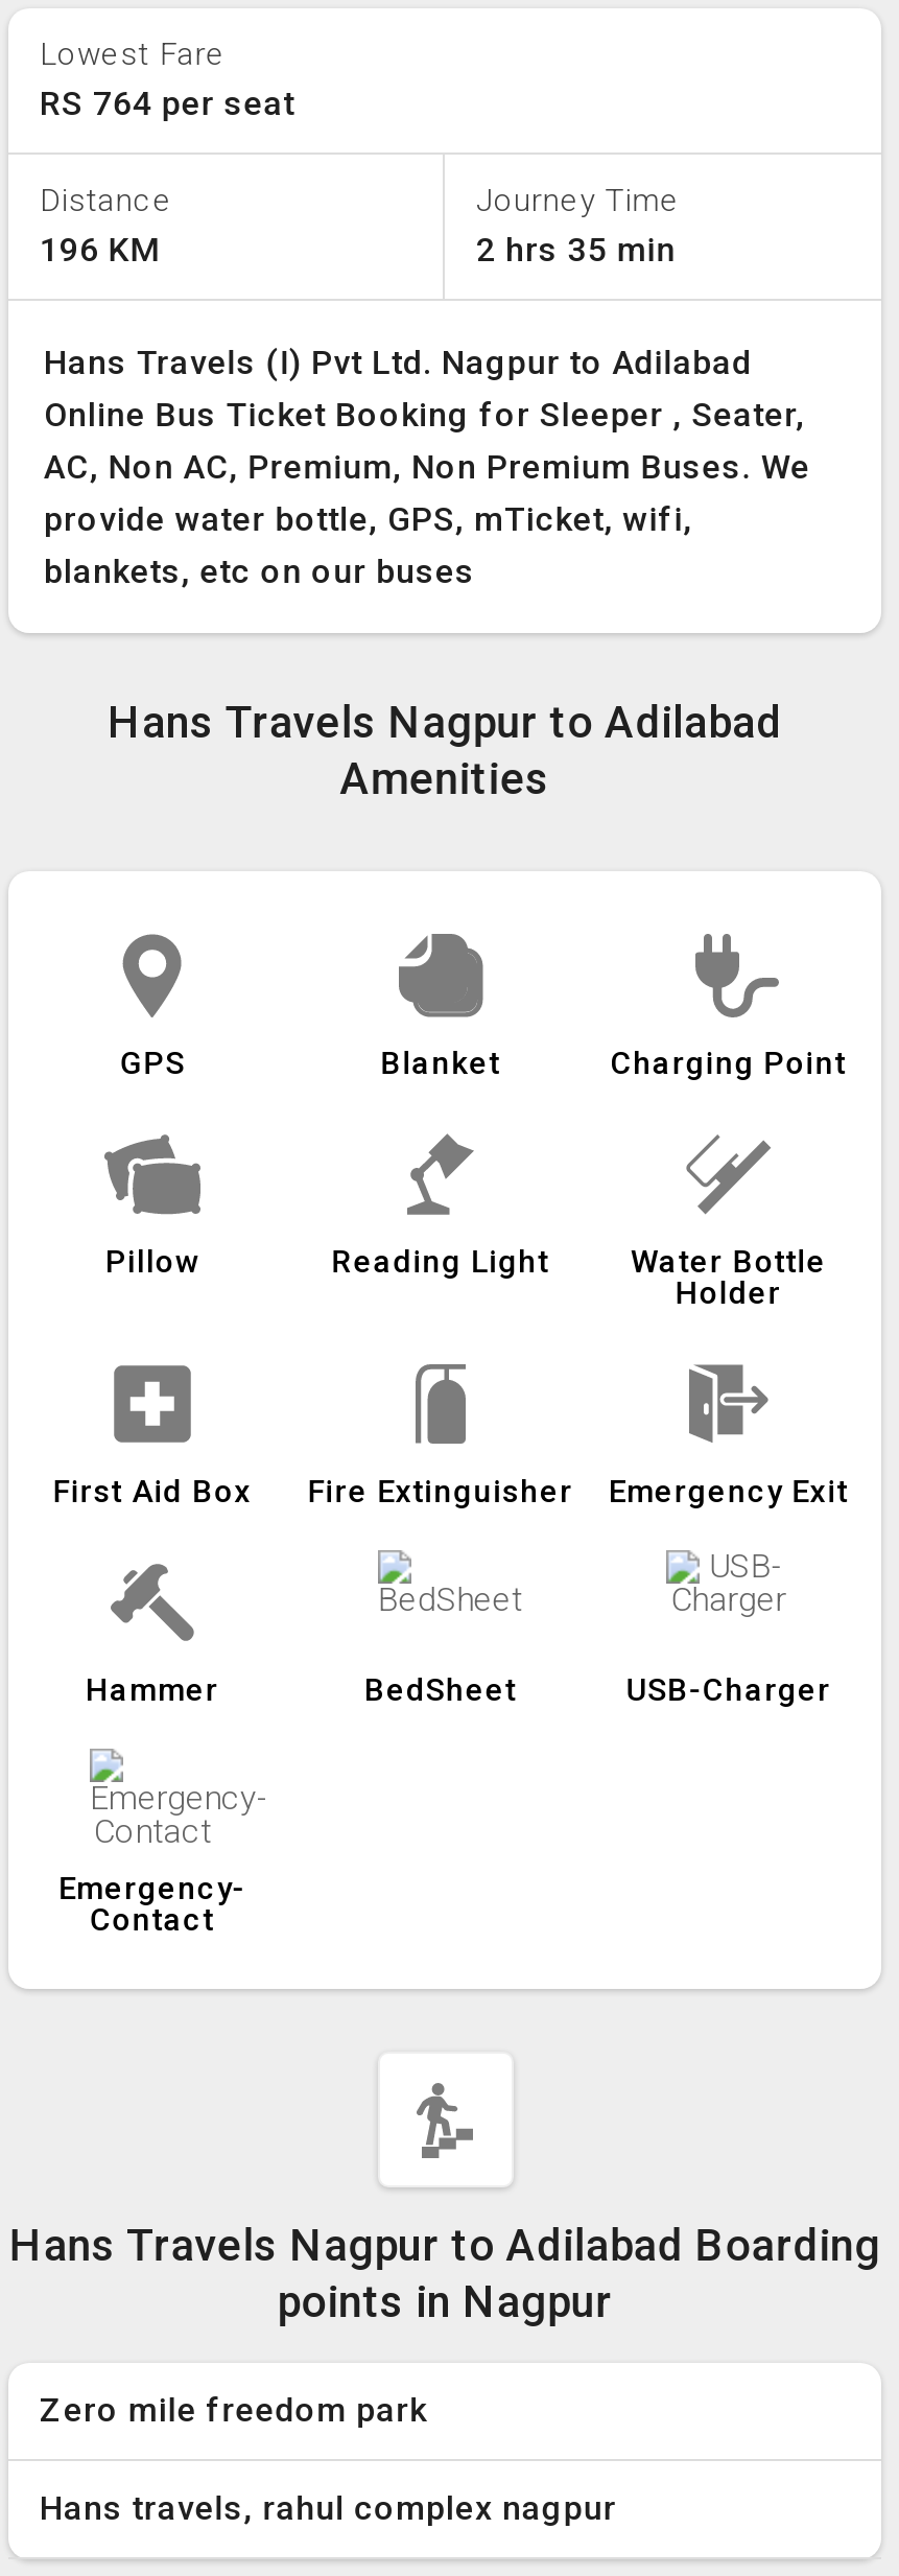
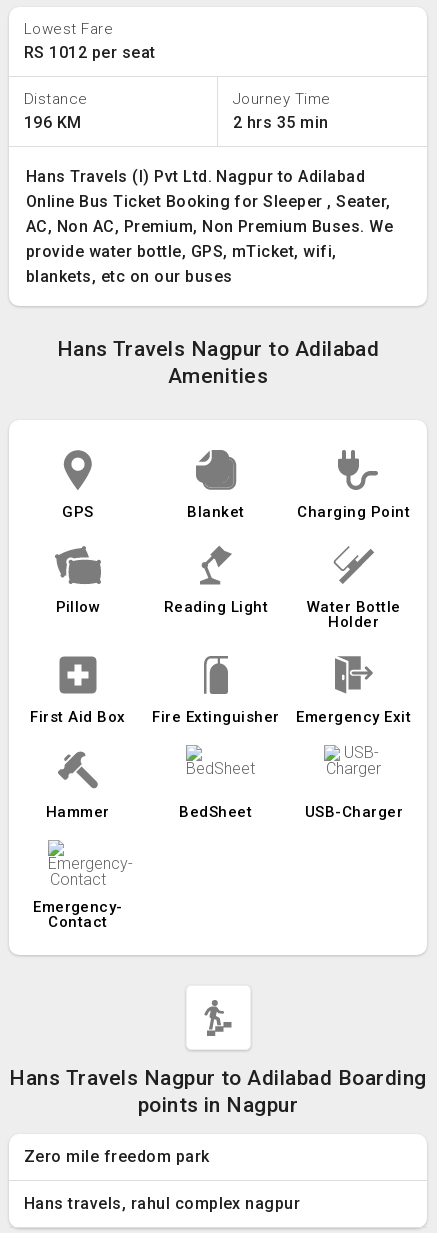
[40,84,295,123] RS 764 per seat -> [24,43,156,62] RS 1012 per seat

